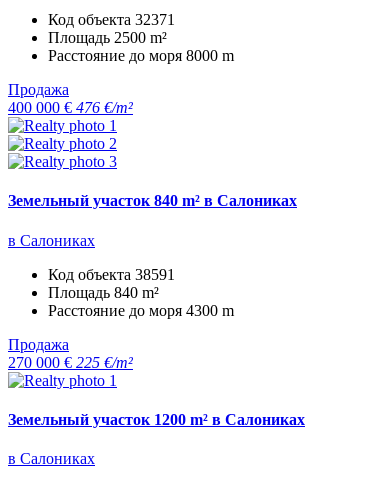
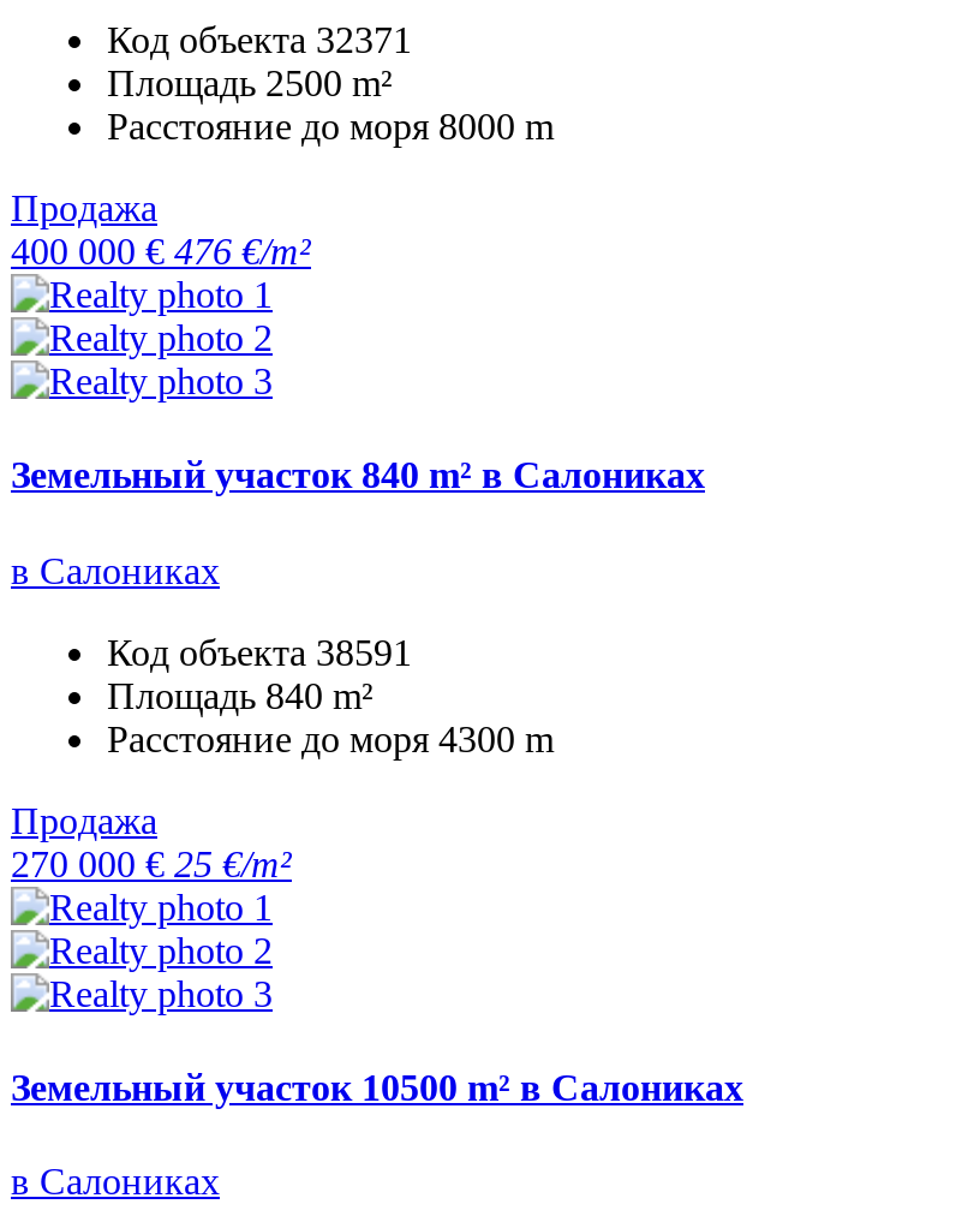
[8,354,133,371] 270 000 €225 €/m² -> [11,843,292,883] 270 000 €25 €/m²
[8,411,305,428] Земельный участок 1200 m² в Салониках -> [11,1067,743,1107] Земельный участок 10500 m² в Салониках

